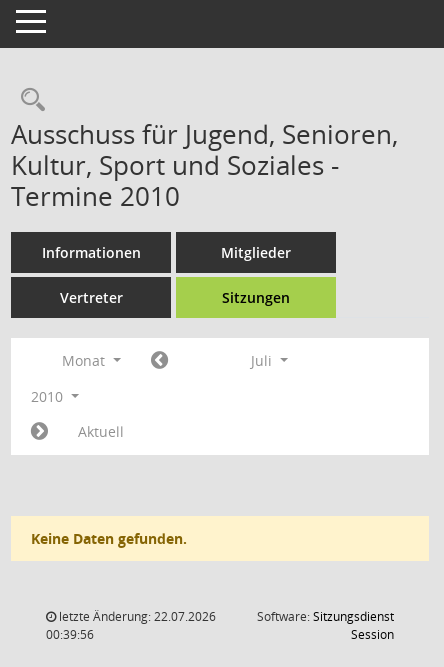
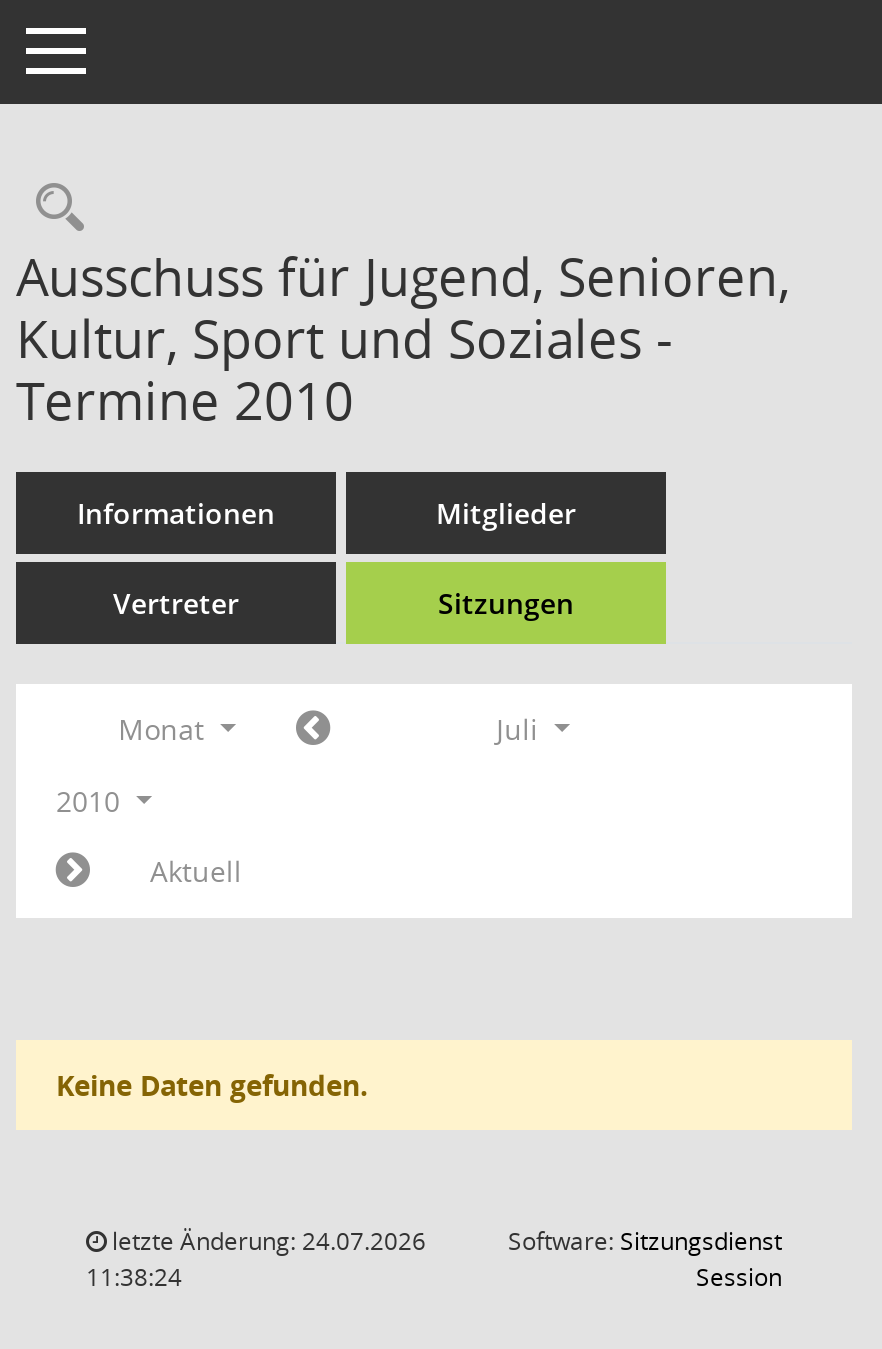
[56,608,216,625] letzte Änderung: 22.07.2026 -> [106,1224,426,1258] letzte Änderung: 24.07.2026
[46,626,94,643] 00:39:56 -> [86,1260,182,1294] 11:38:24

